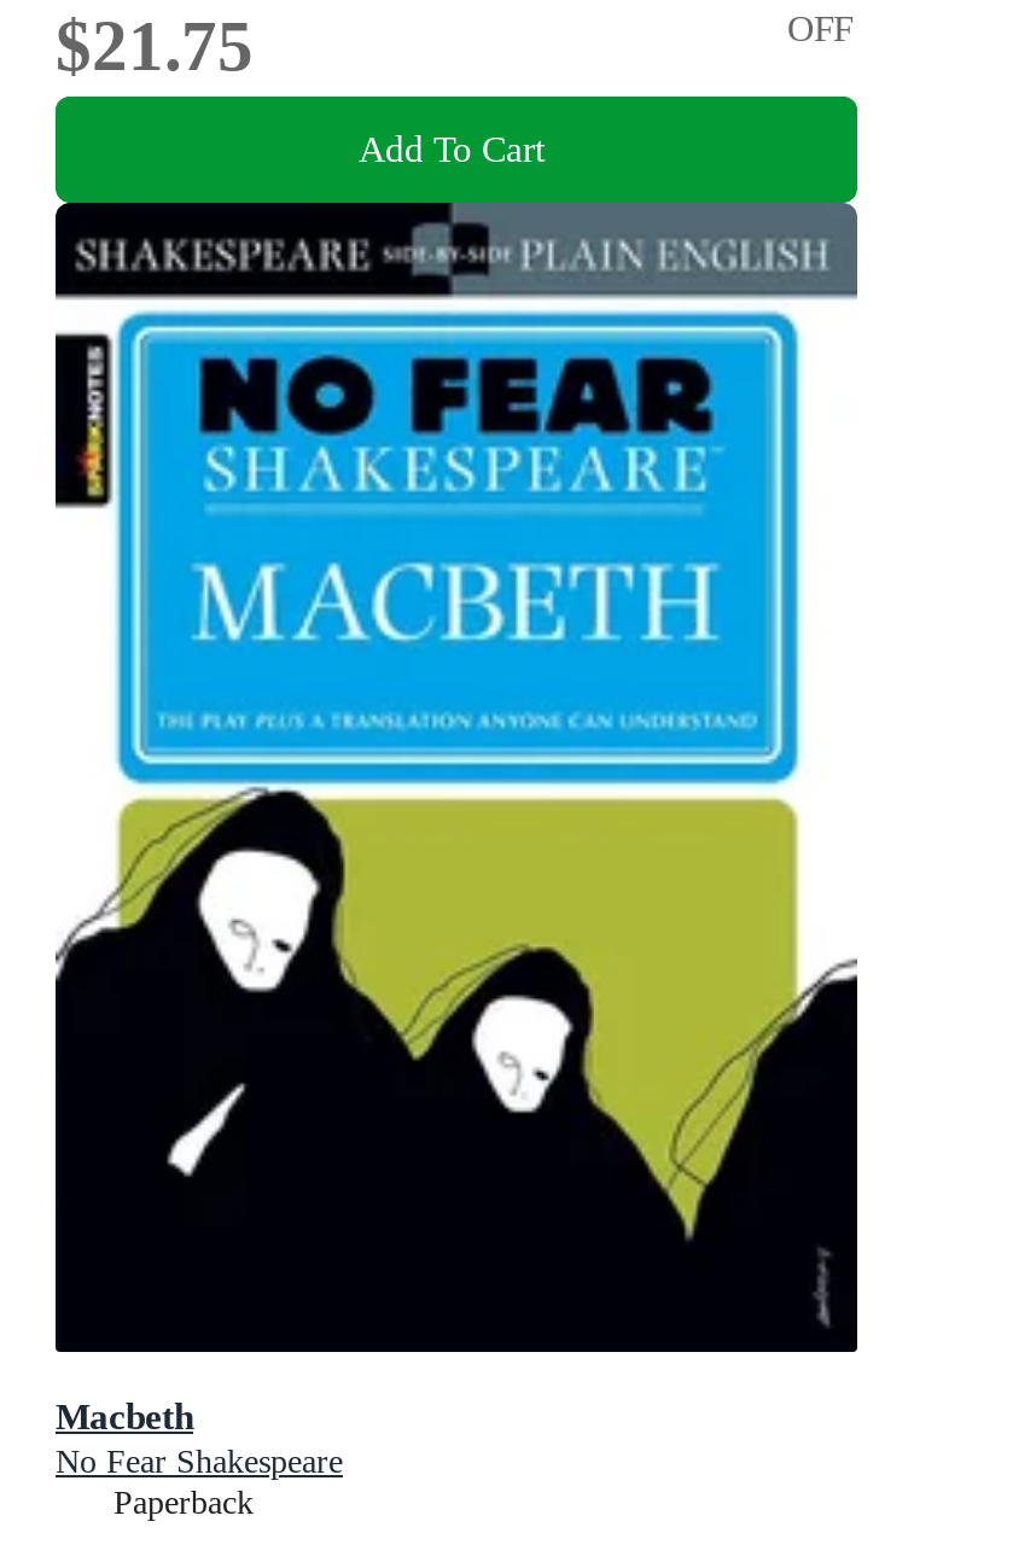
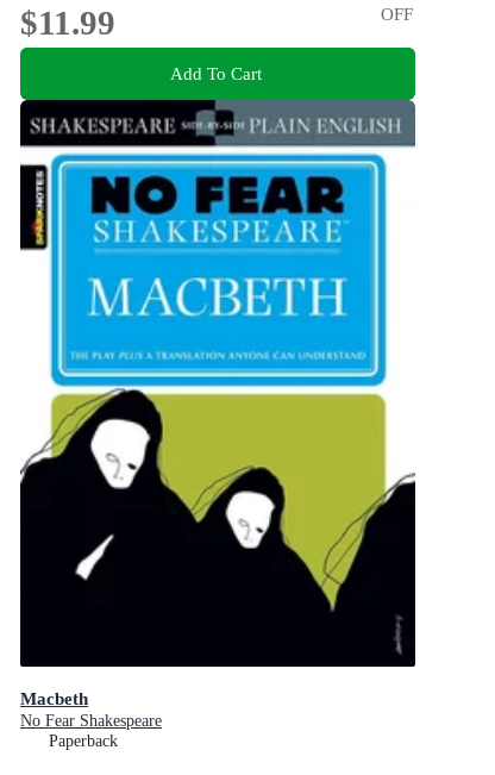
[56,8,254,85] $21.75 -> [20,4,115,42] $11.99

